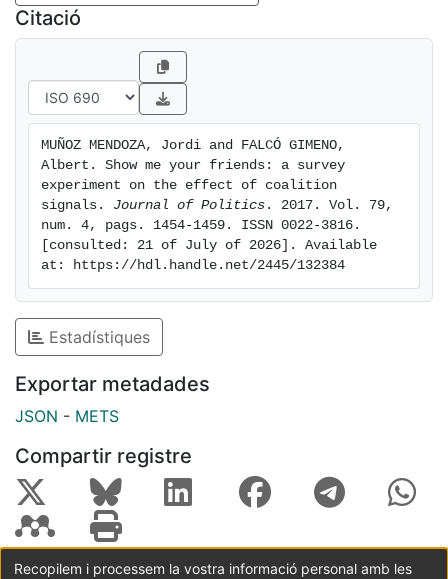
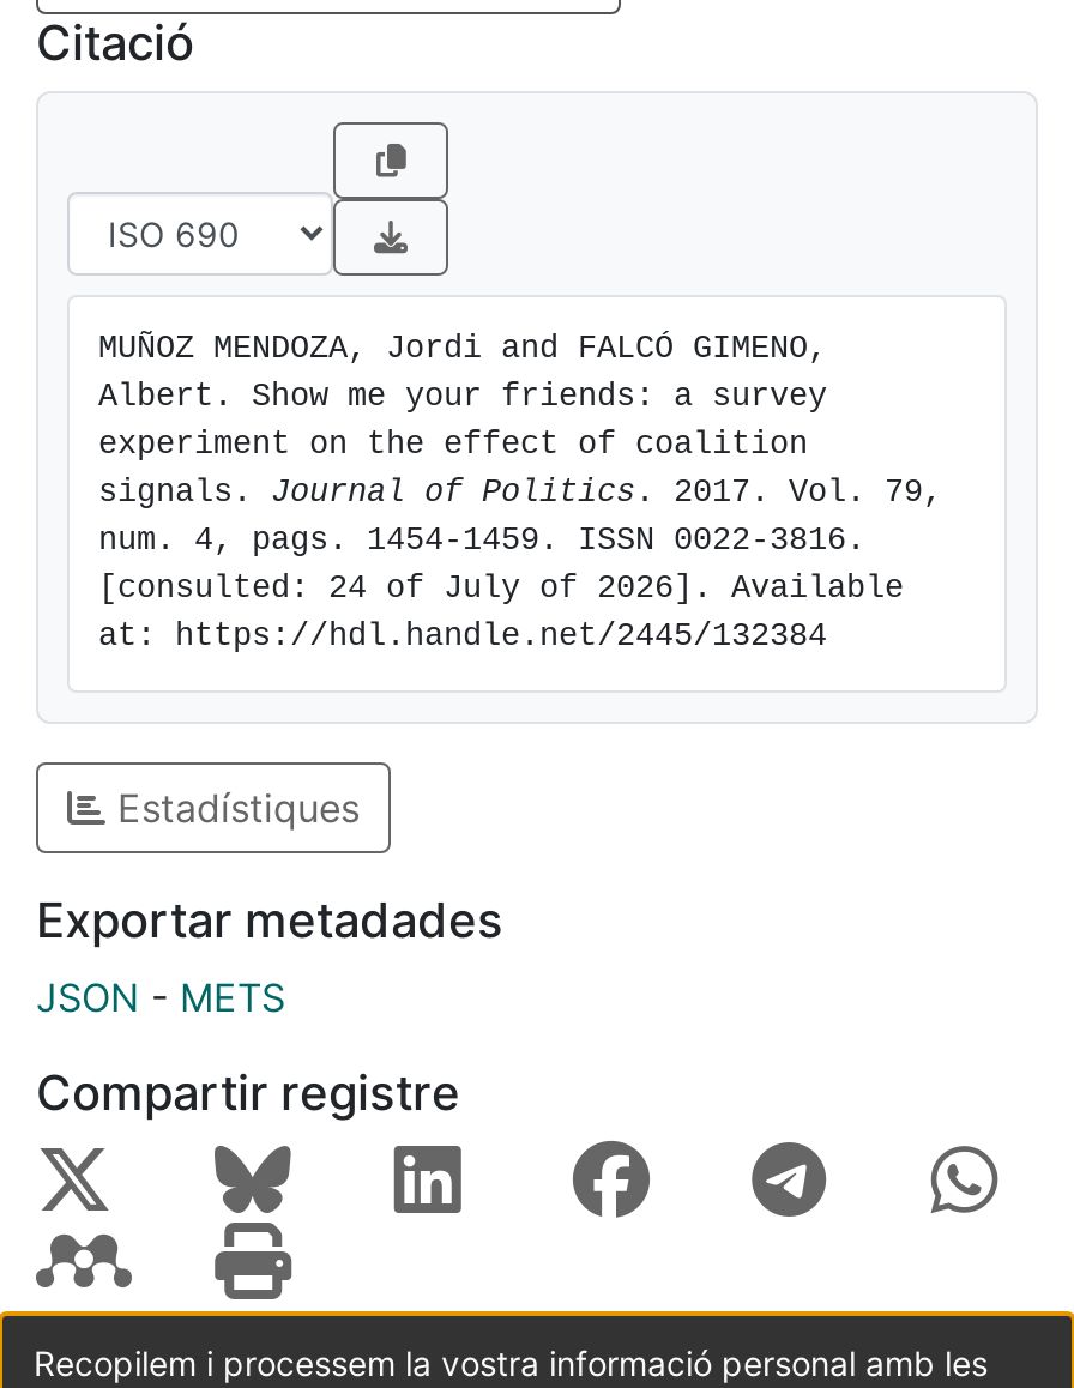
[41,238,377,253] [consulted: 21 of July of 2026]. Available -> [98,572,904,607] [consulted: 24 of July of 2026]. Available

